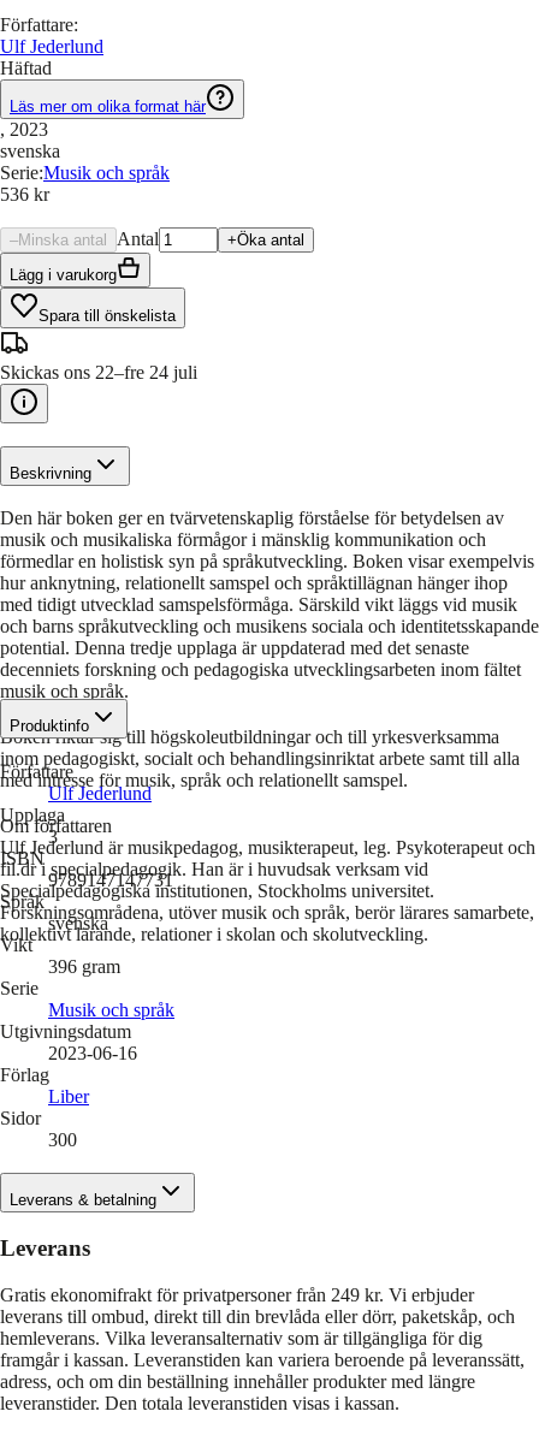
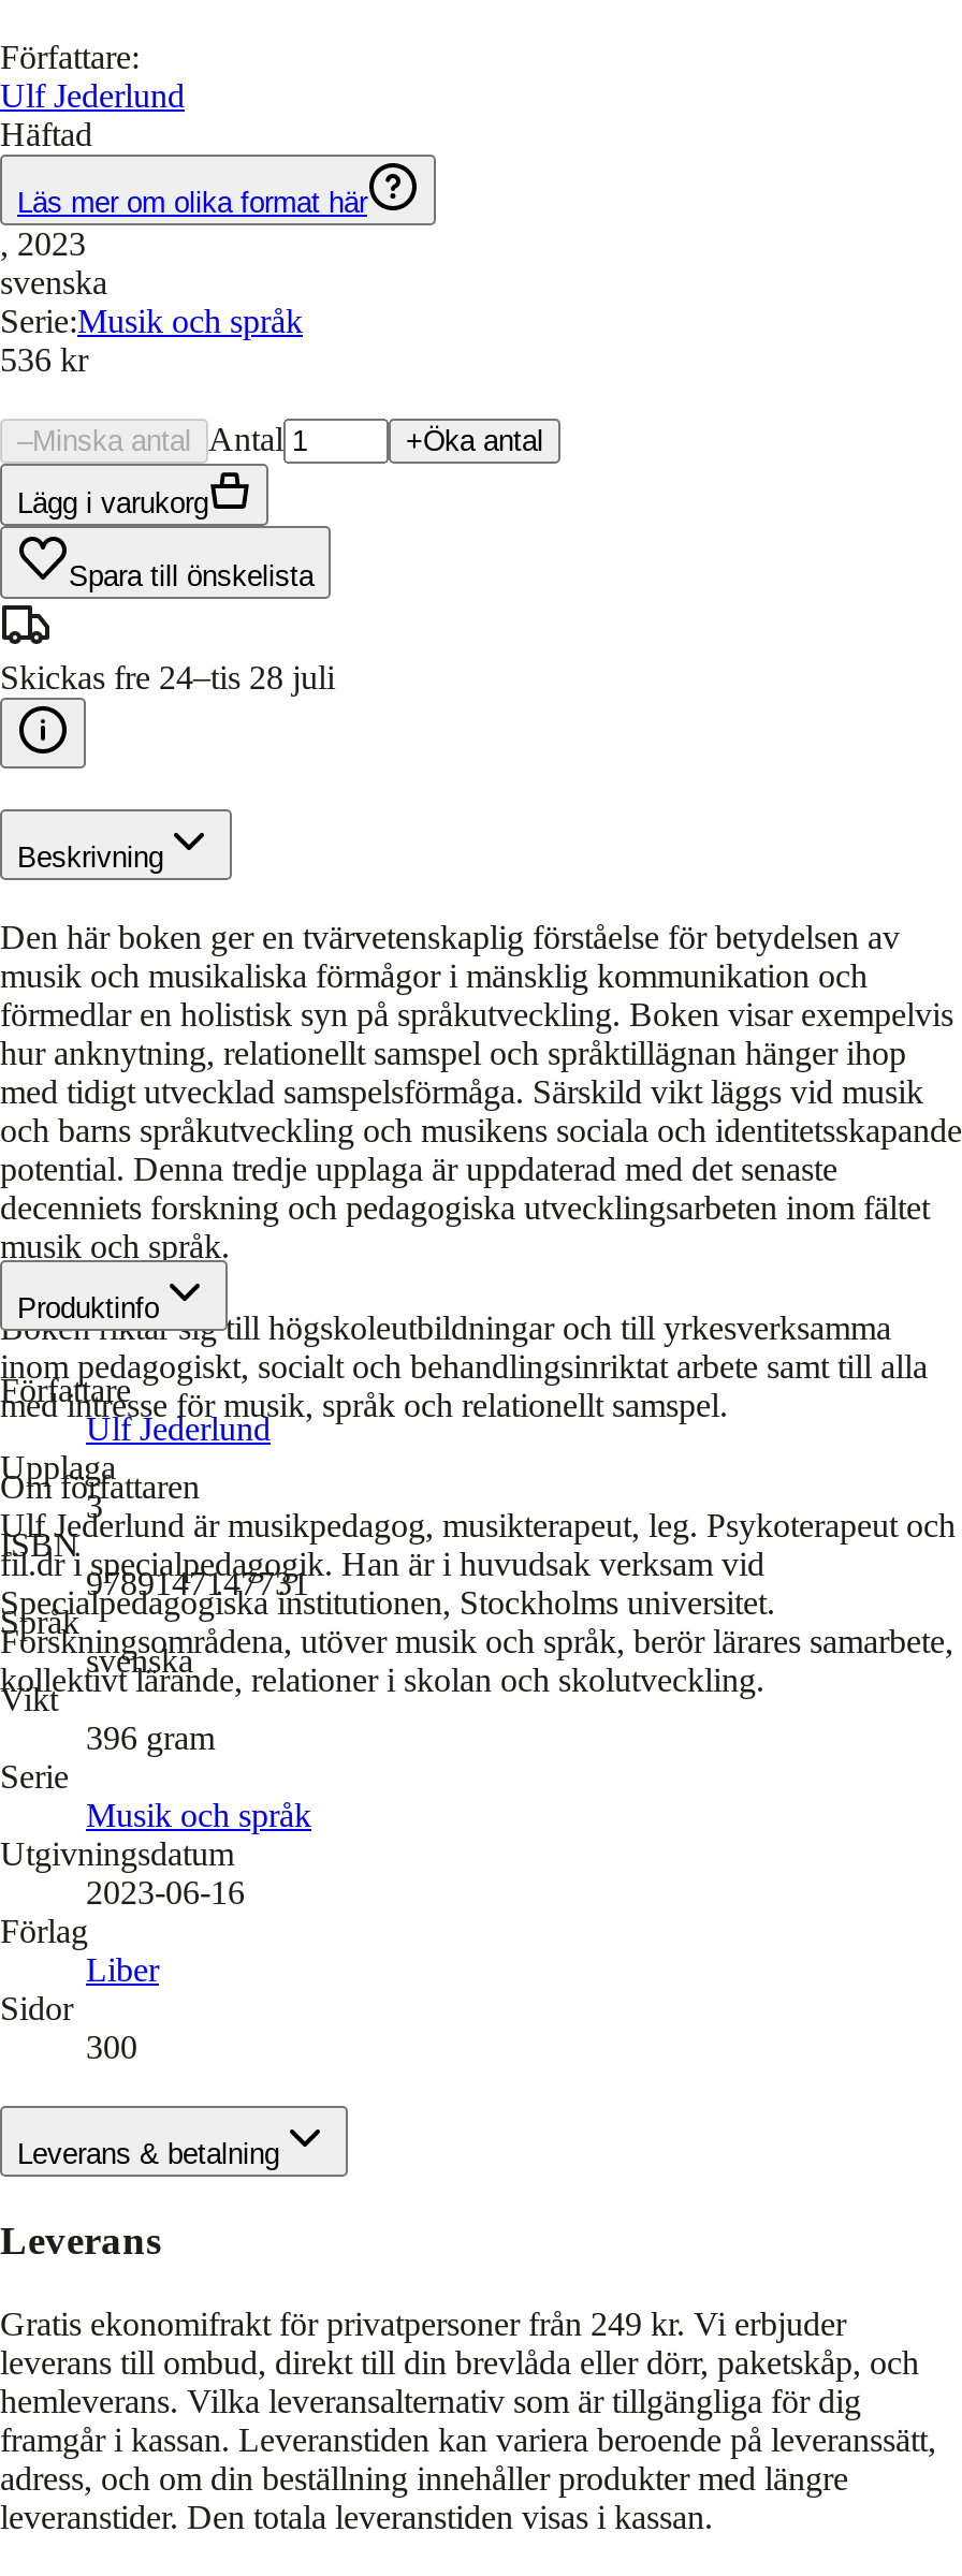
[0,362,197,382] Skickas ons 22–fre 24 juli -> [0,659,335,695] Skickas fre 24–tis 28 juli

